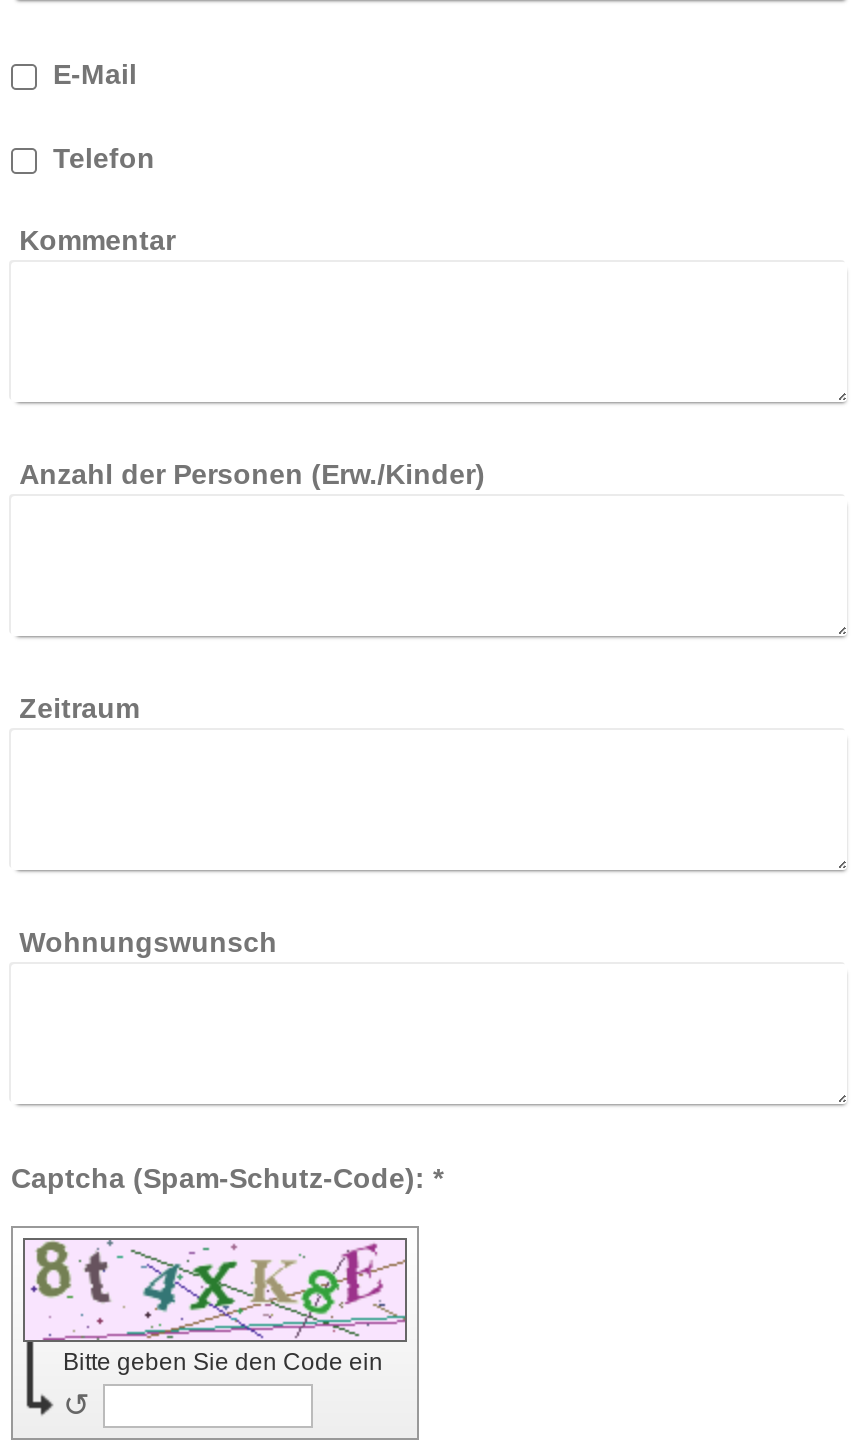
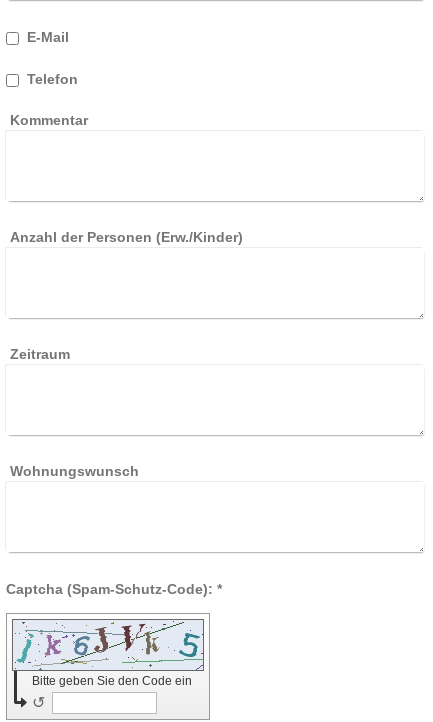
[25,1238,407,1342] [image] -> [13,619,204,671] [image]

